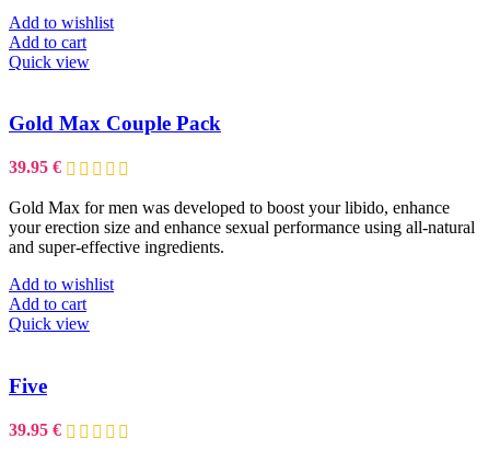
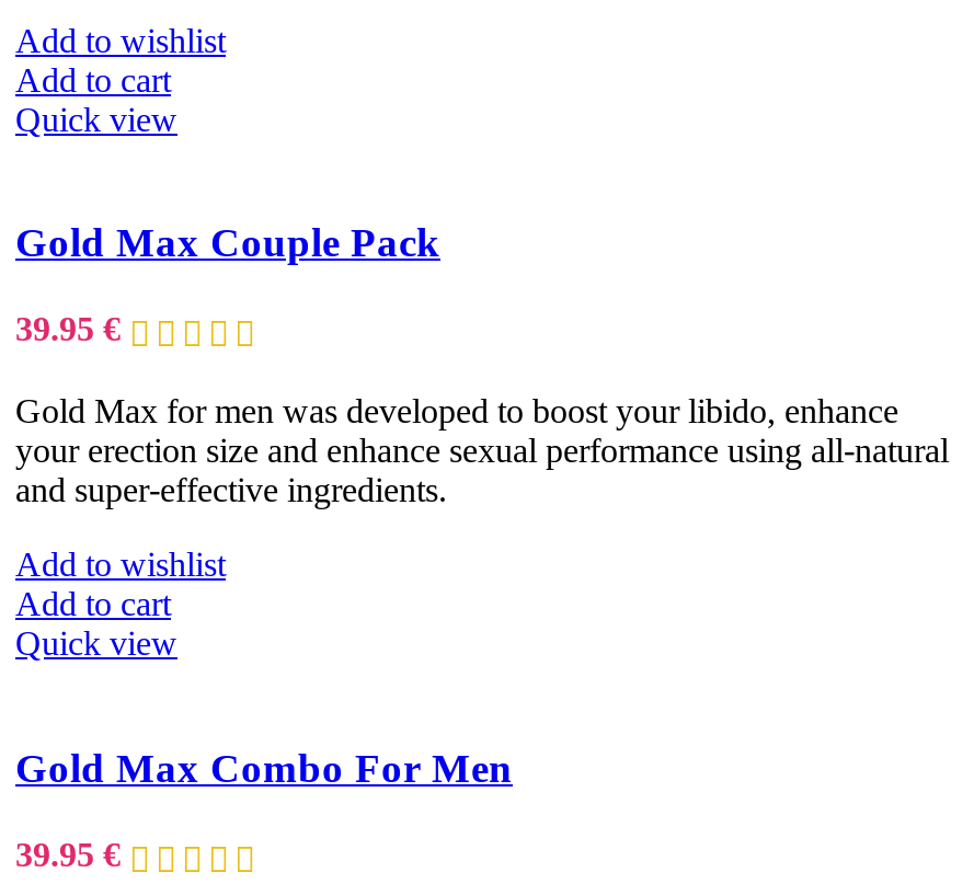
[9,374,47,397] Five -> [15,744,513,790] Gold Max Combo For Men

